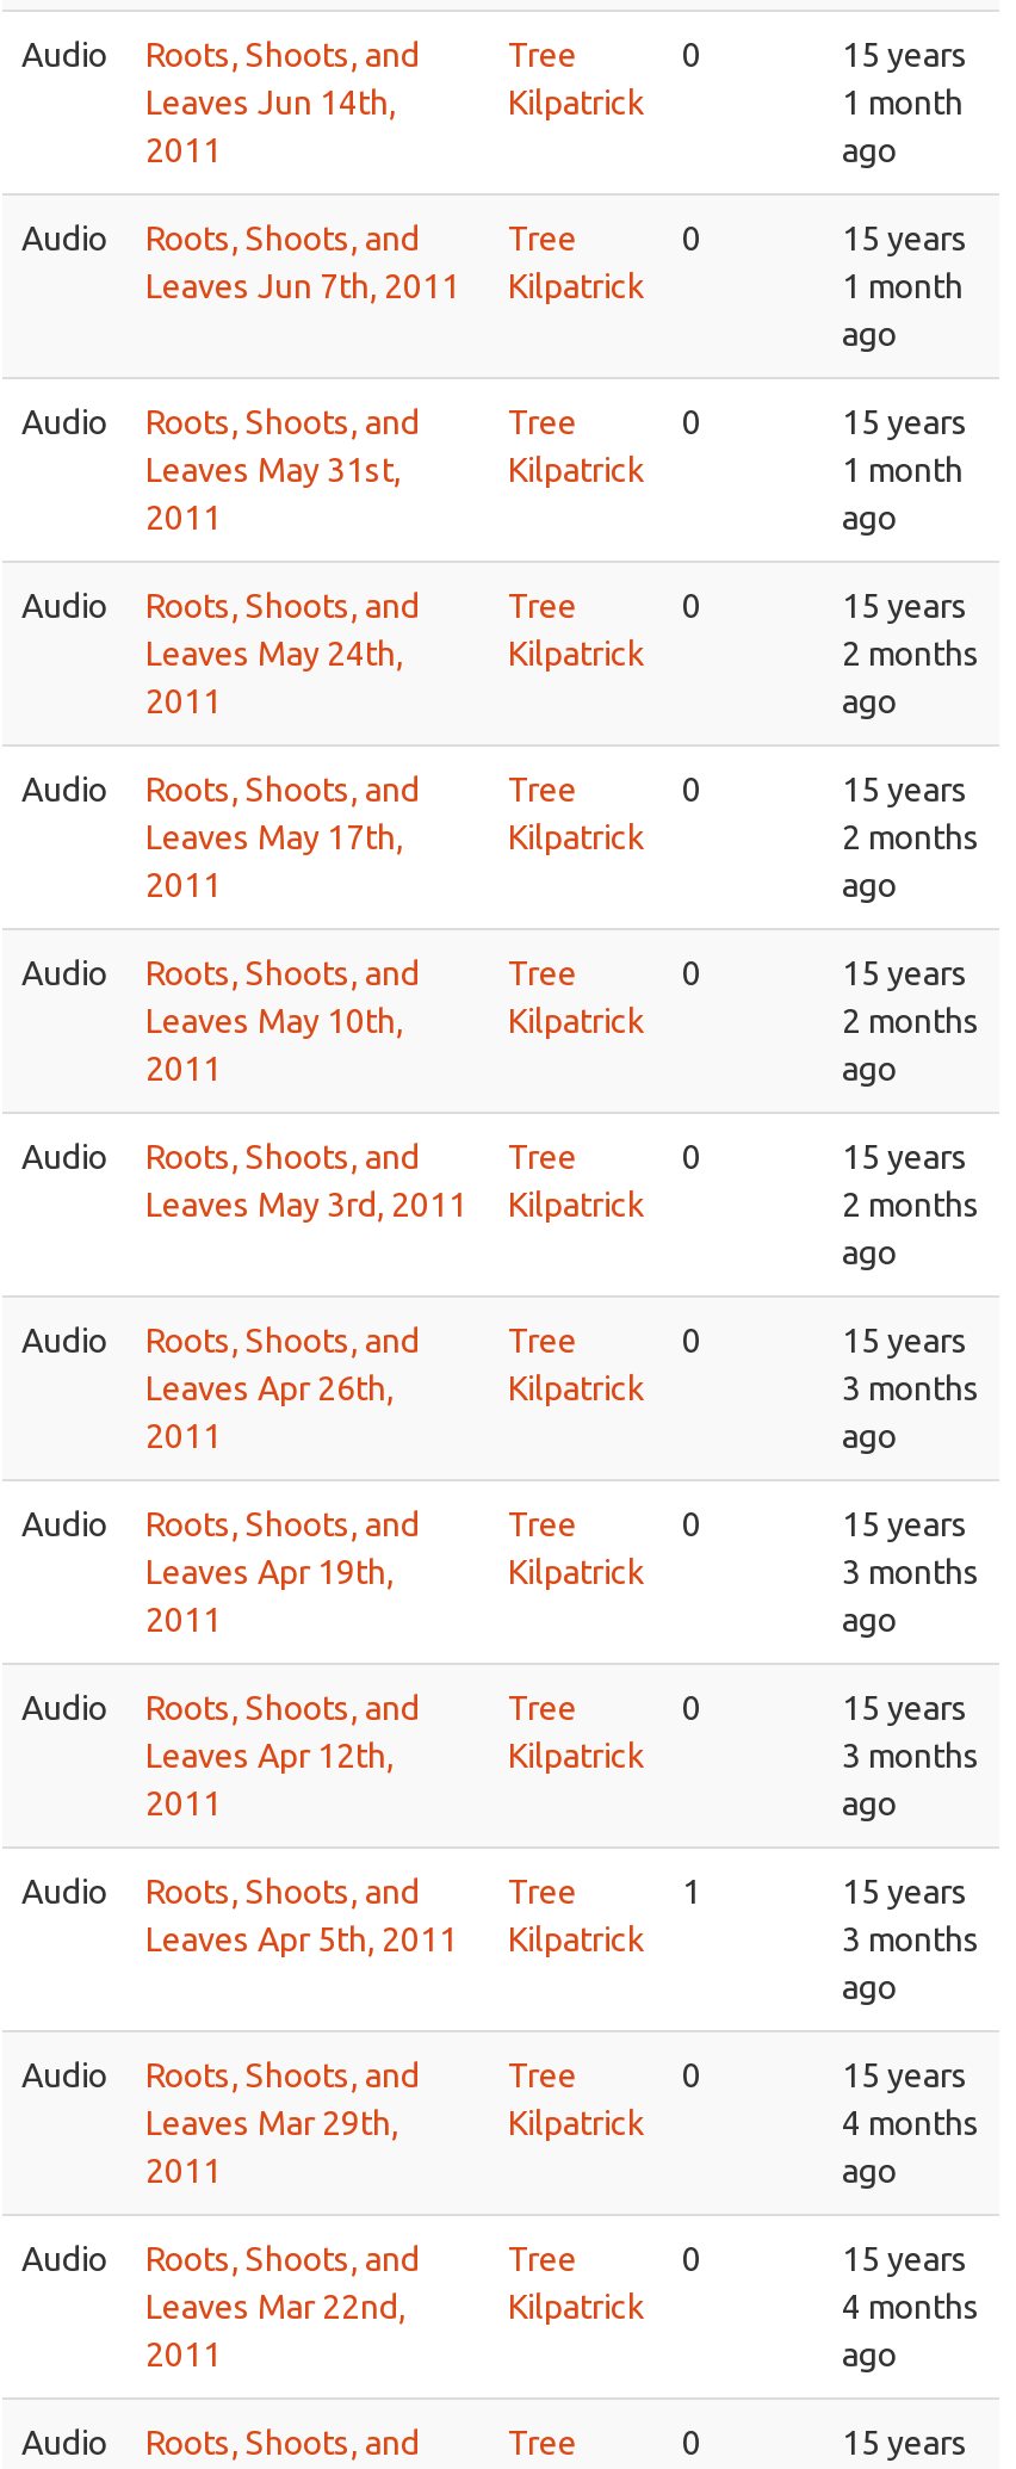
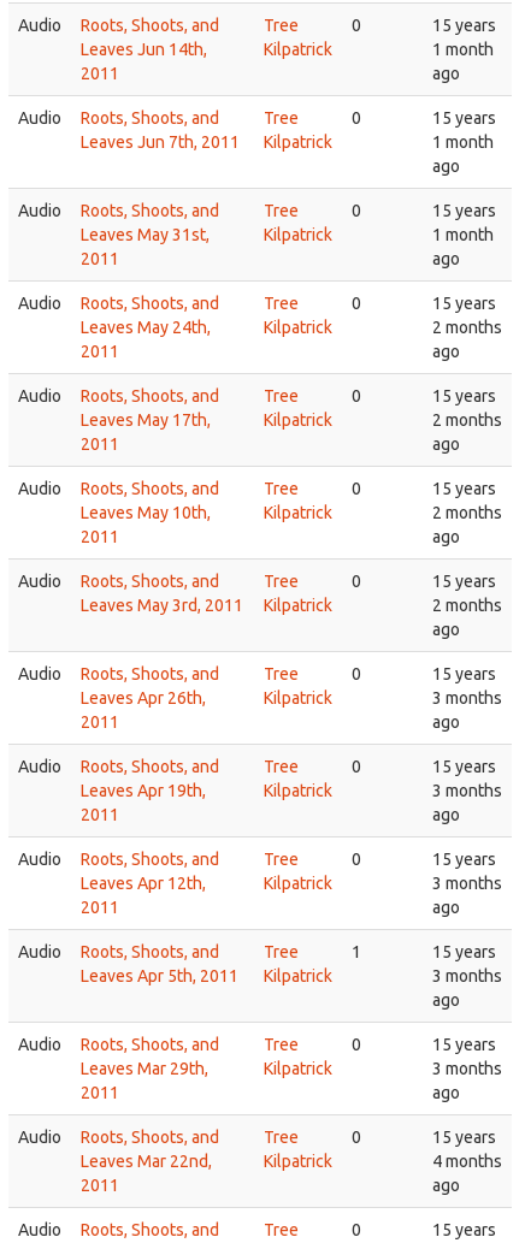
[842,2104,980,2142] 4 months -> [432,1059,502,1078] 3 months

